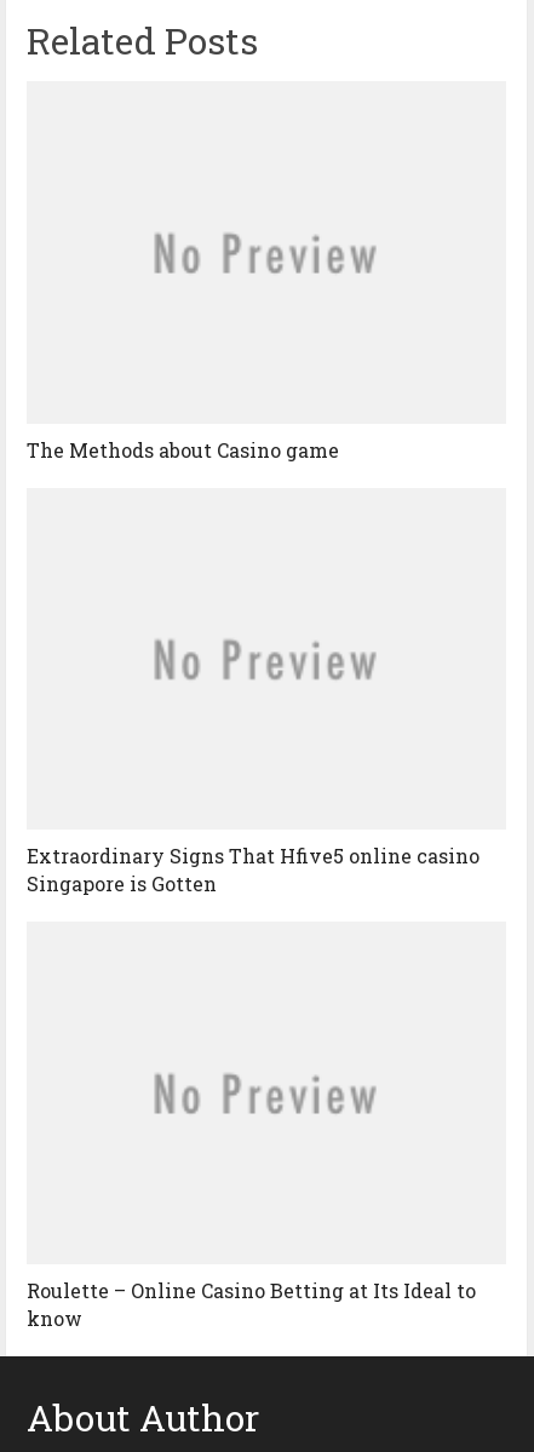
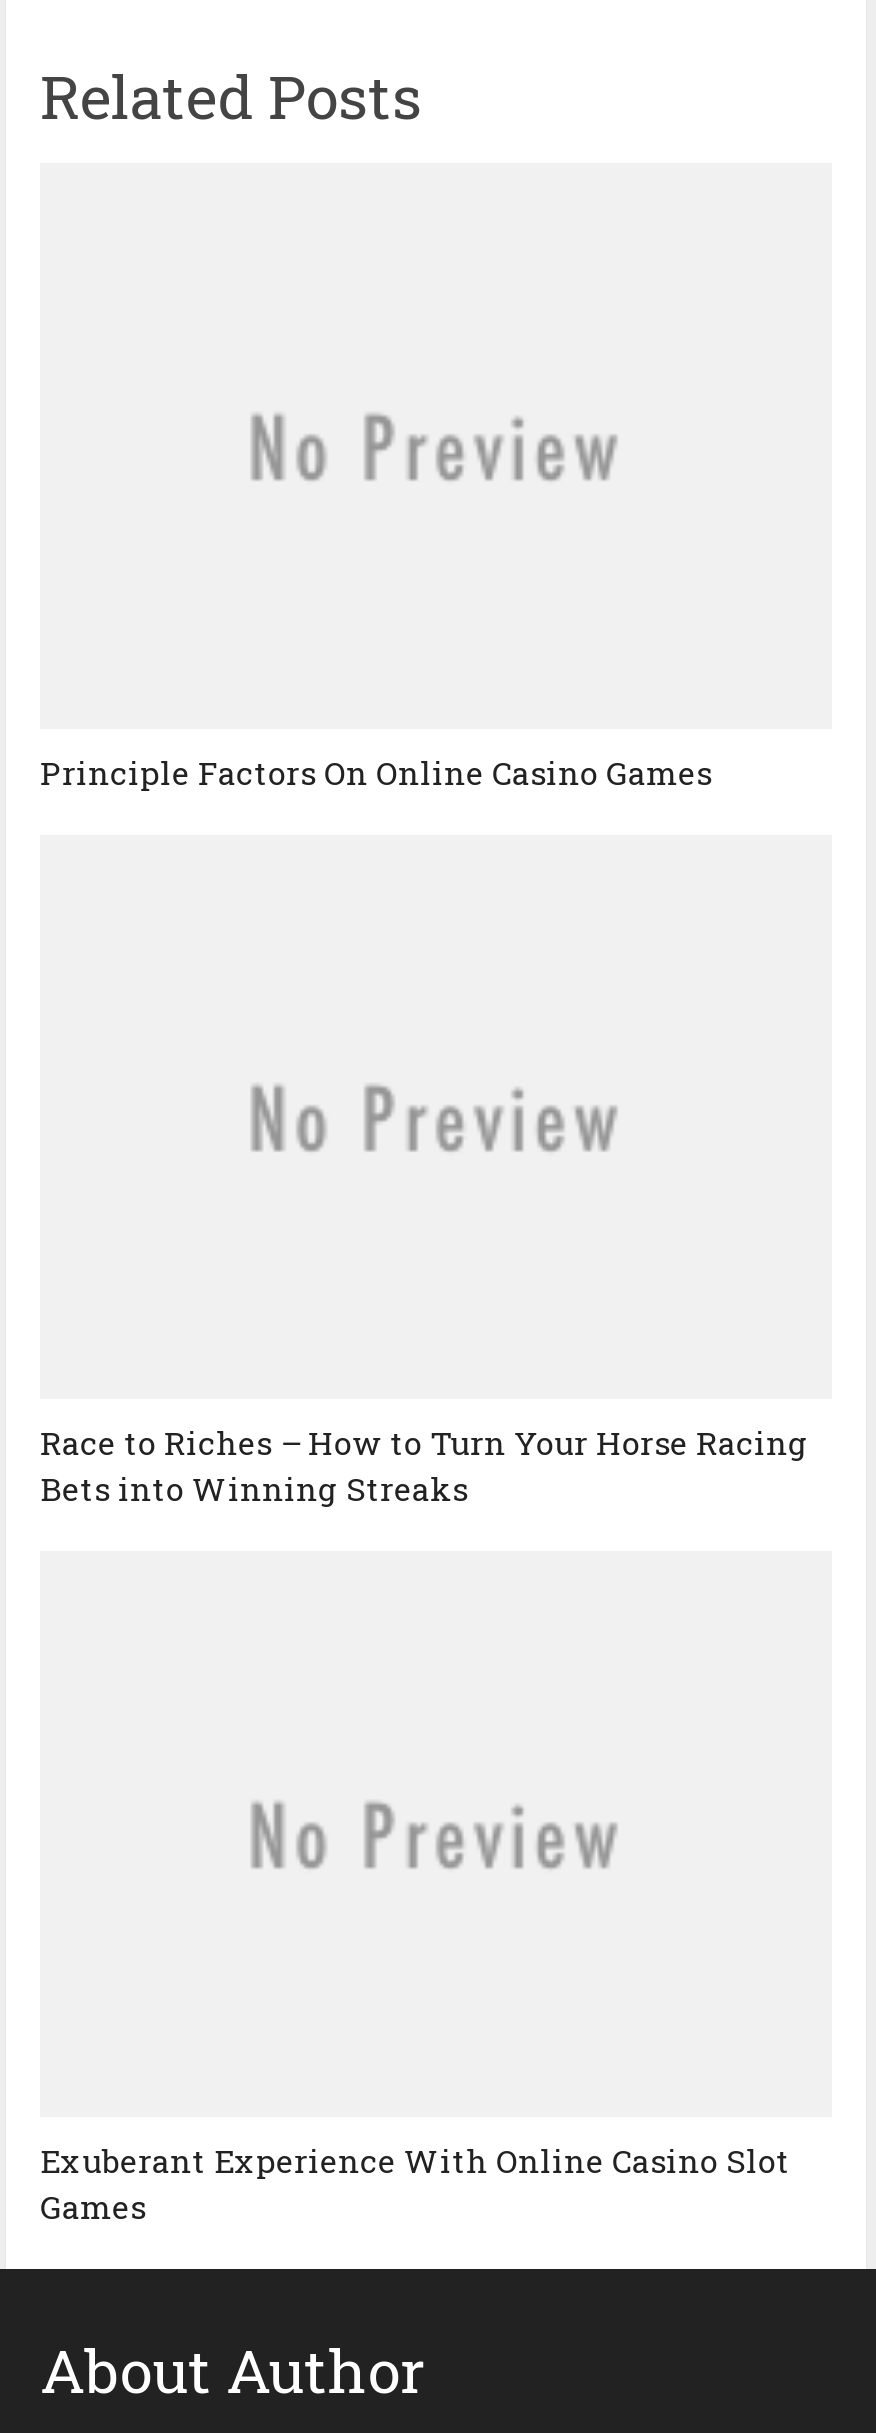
[27,437,339,462] The Methods about Casino game -> [40,750,712,792] Principle Factors On Online Casino Games
[27,843,480,897] Extraordinary Signs That Hfive5 online casino | Singapore is Gotten -> [40,1422,808,1510] Race to Riches – How to Turn Your Horse Racing | Bets into Winning Streaks
[27,1278,476,1331] Roulette – Online Casino Betting at Its Ideal to | know -> [40,2139,790,2227] Exuberant Experience With Online Casino Slot | Games

